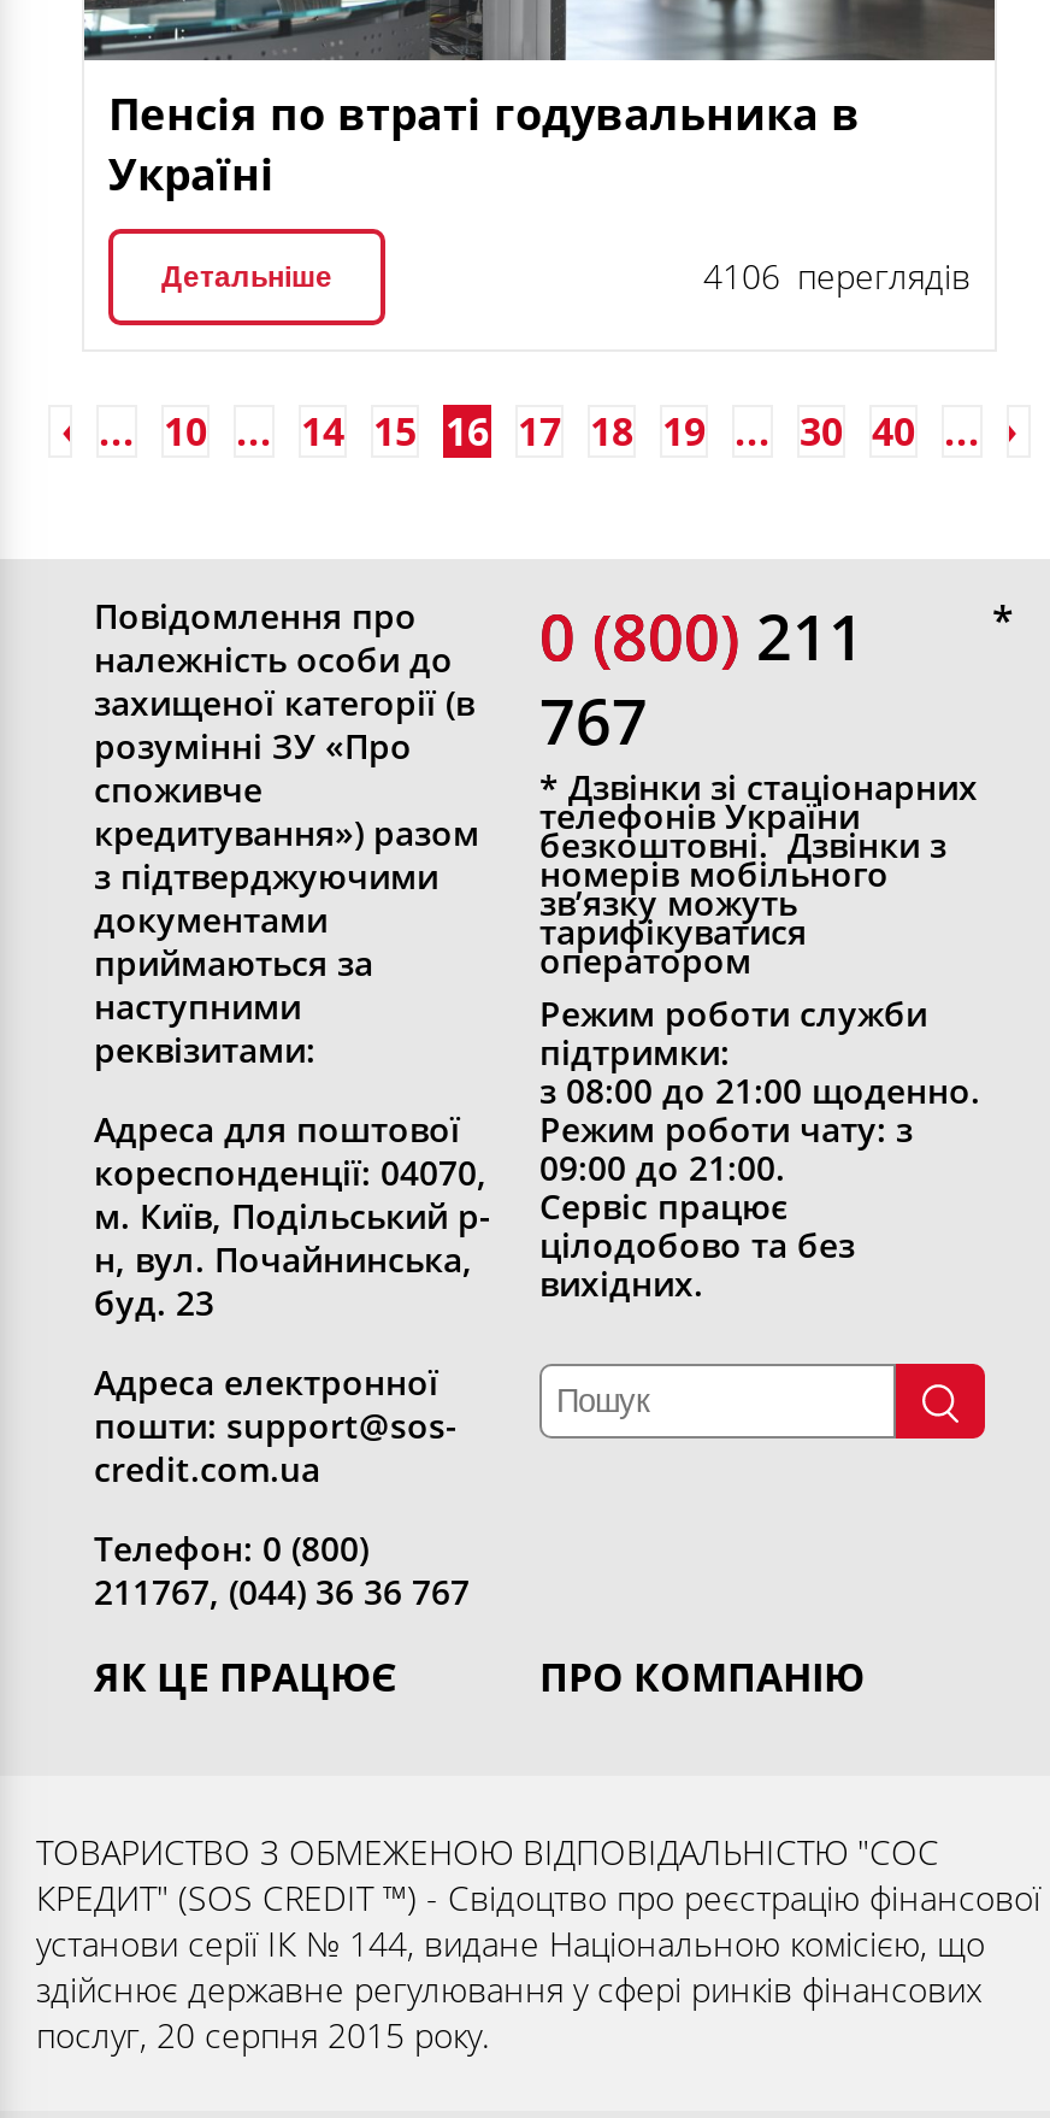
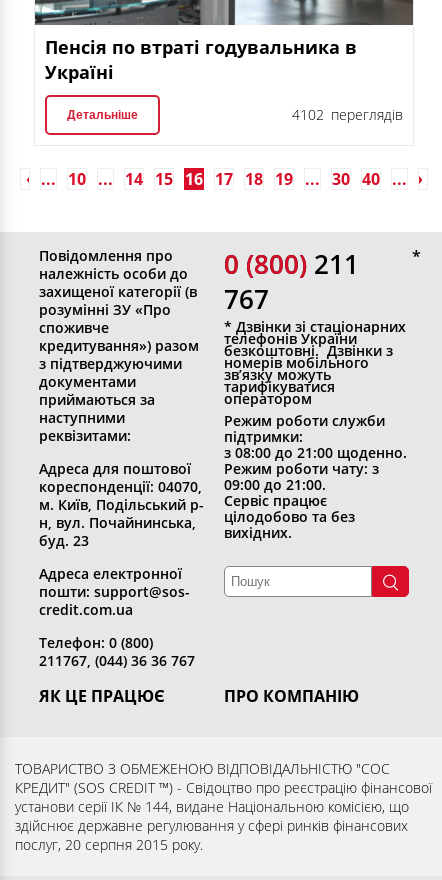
[703,254,971,300] 4106 переглядів -> [292,105,403,124] 4102 переглядів

